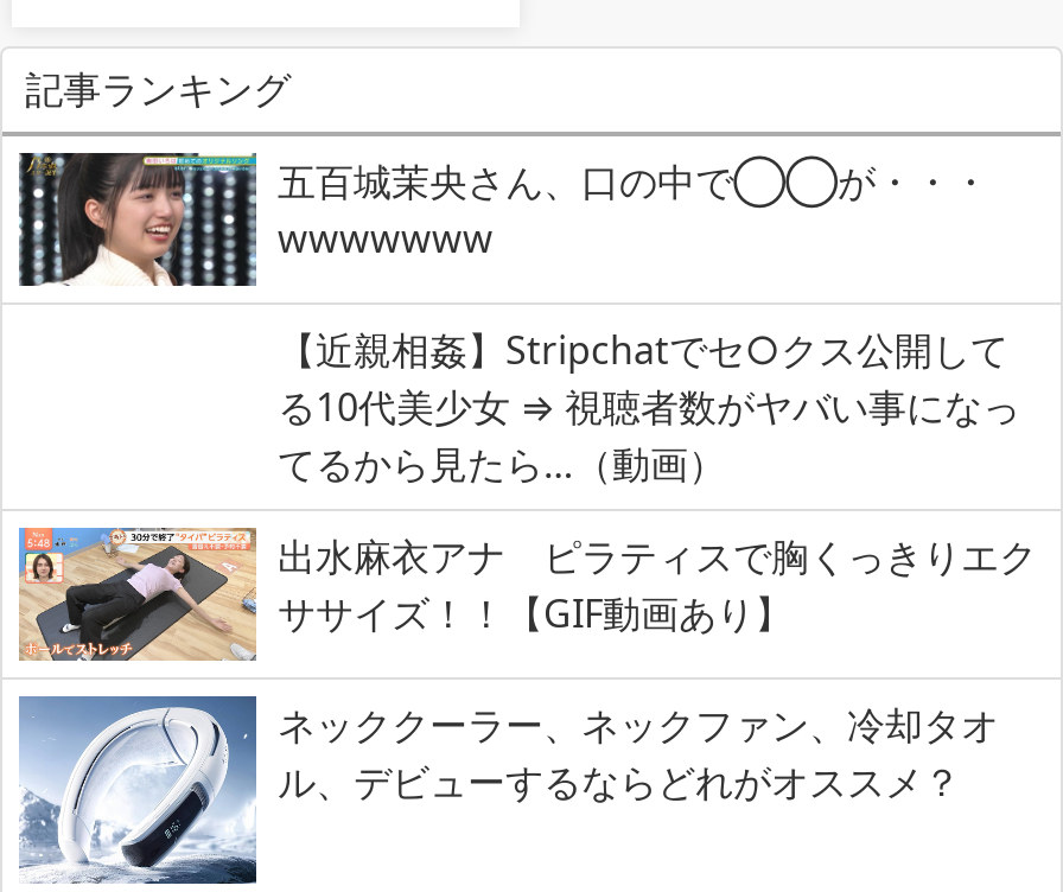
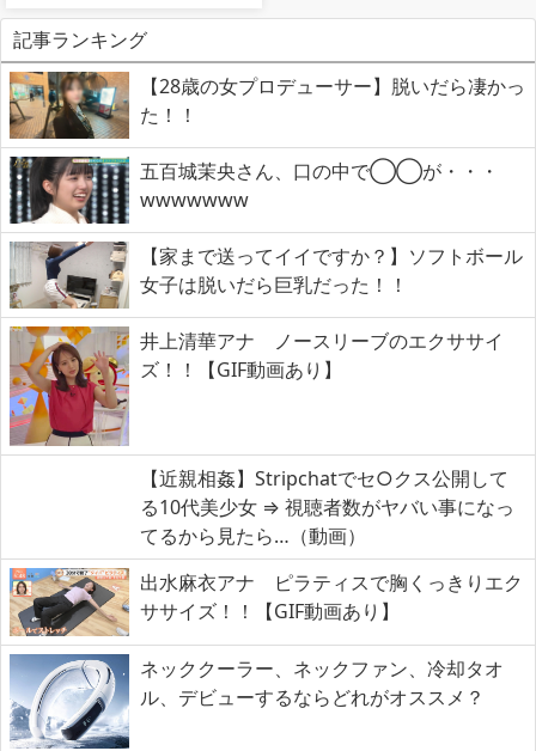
none -> [8,71,525,140] [image] | 【28歳の女プロデューサー】脱いだら凄かっ | た！！
none -> [8,240,523,383] [image] | 【家まで送ってイイですか？】ソフトボール | 女子は脱いだら巨乳だった！！ | 井上清華アナ ノースリーブのエクササイ | ズ！！【GIF動画あり】
none -> [8,325,128,447] [image]

